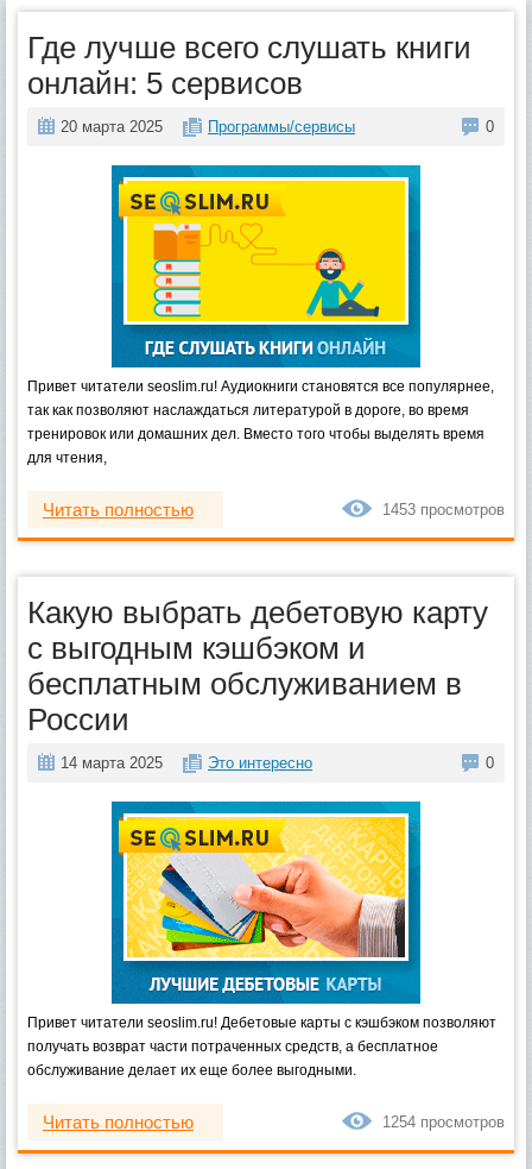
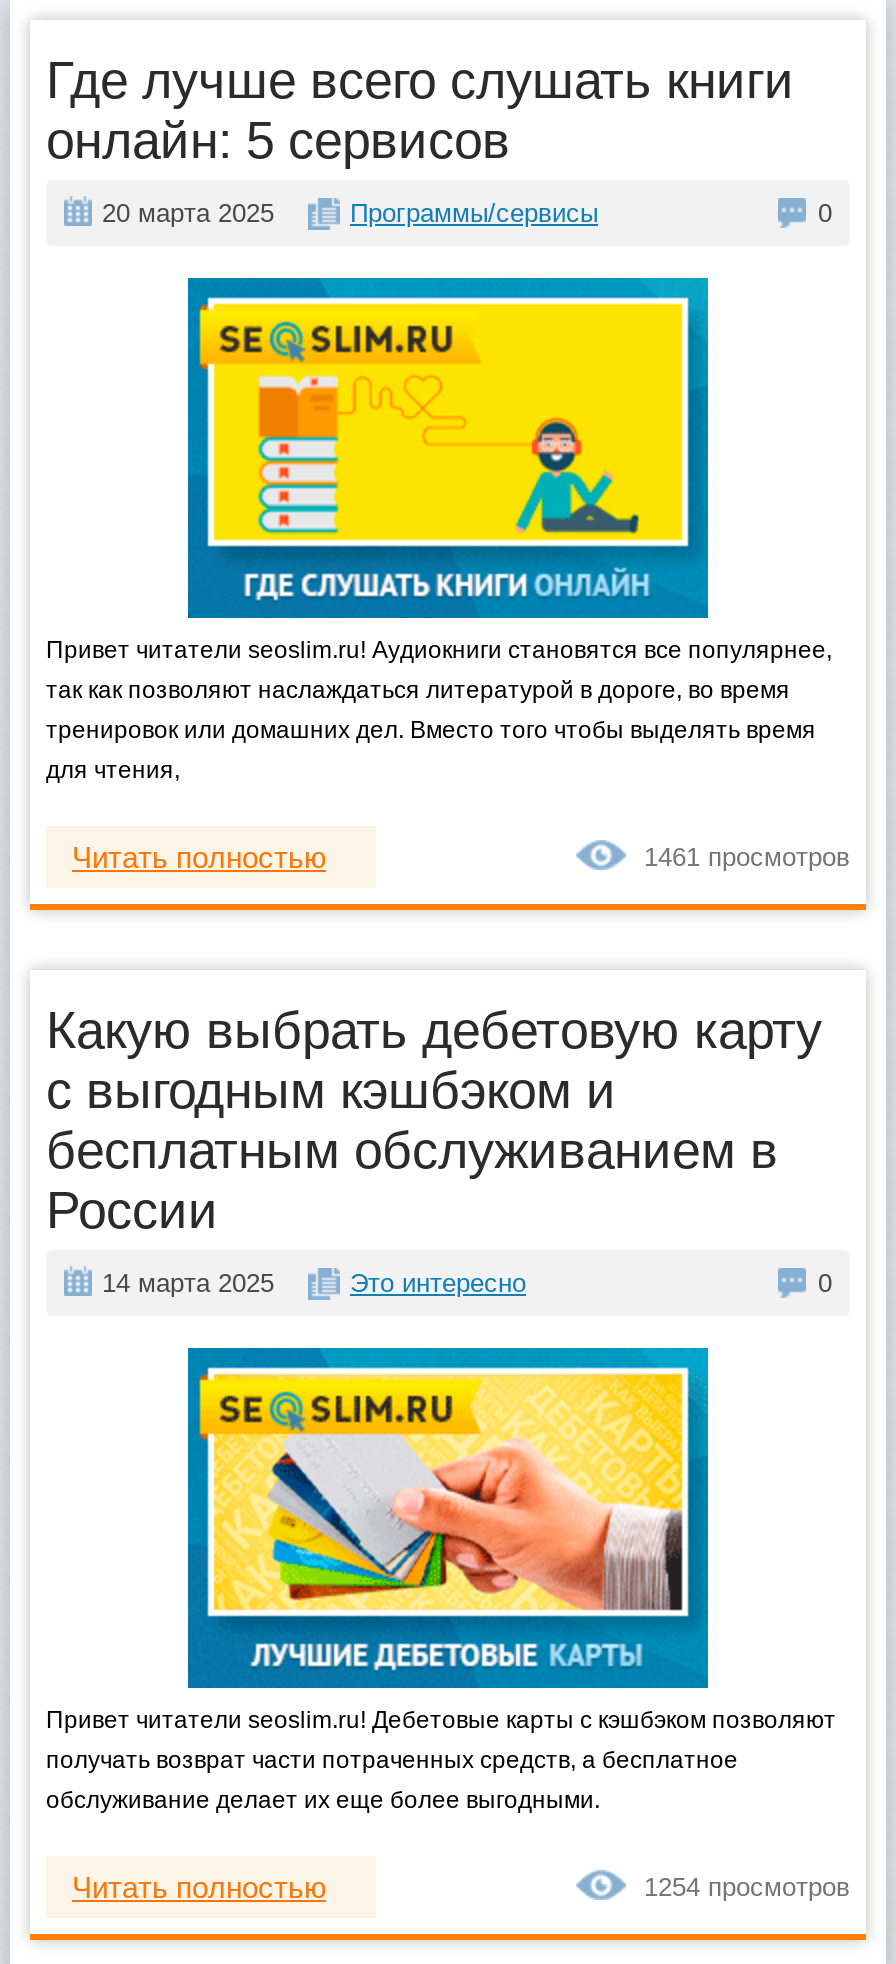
[382,501,505,518] 1453 просмотров -> [644,842,850,872] 1461 просмотров

